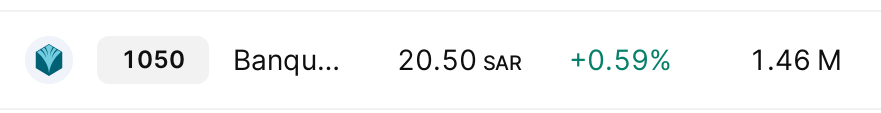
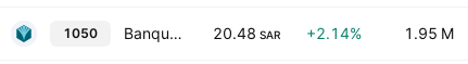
[397,42,521,76] 20.50 SAR -> [213,24,280,42] 20.48 SAR
[569,42,671,76] +0.59% -> [306,24,362,42] +2.14%
[749,42,841,76] 1.46 M -> [404,24,454,42] 1.95 M

